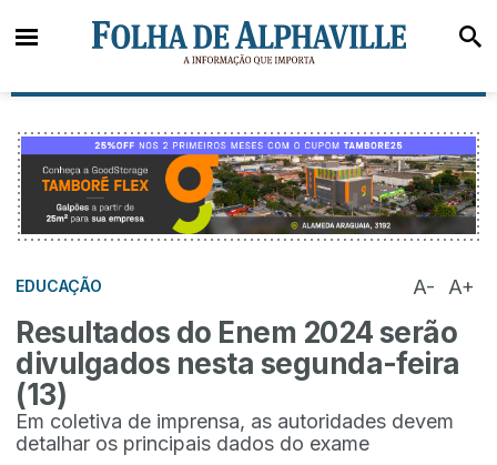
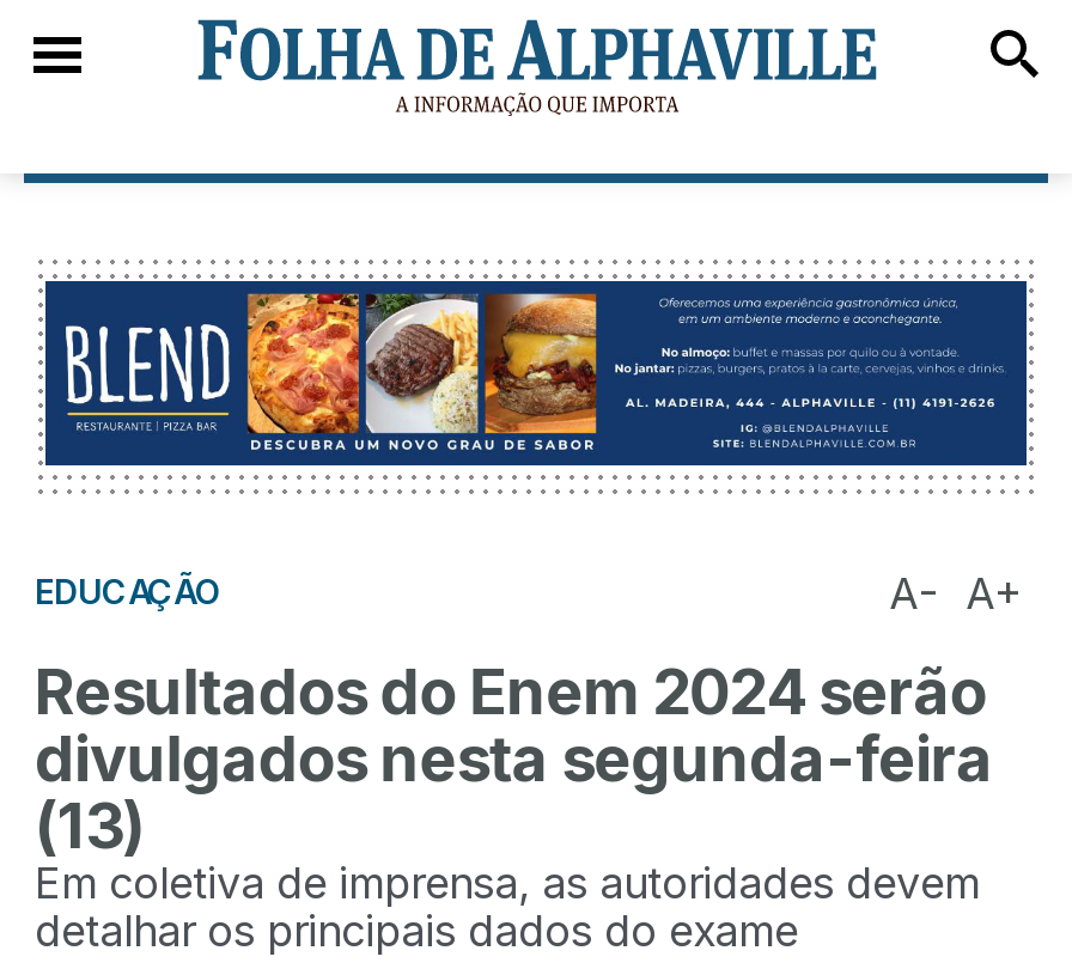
[20,135,477,235] [image] -> [43,269,1029,480] [image]

